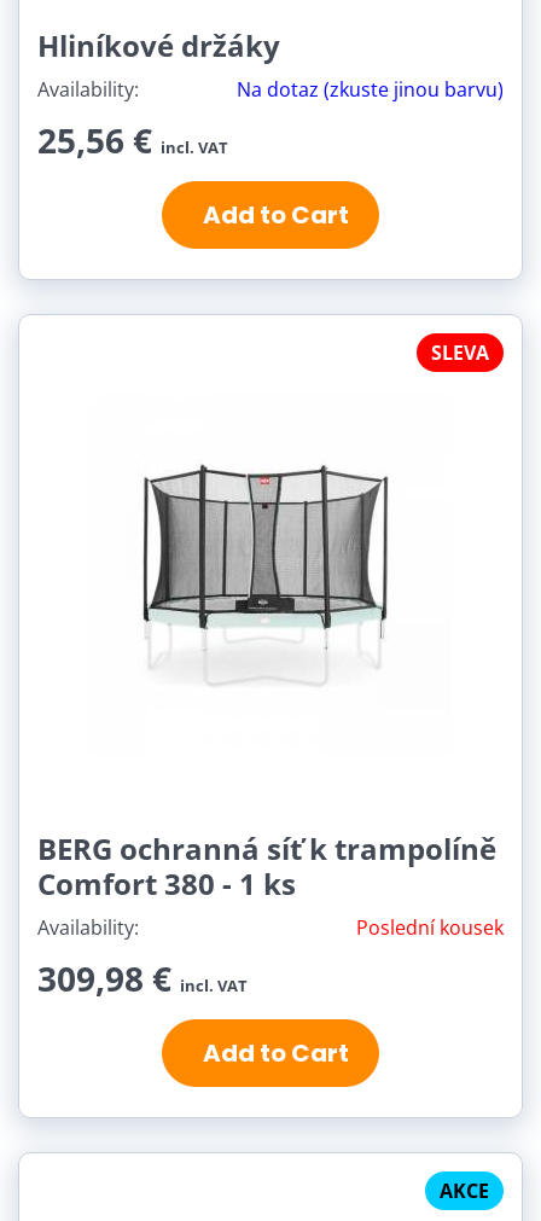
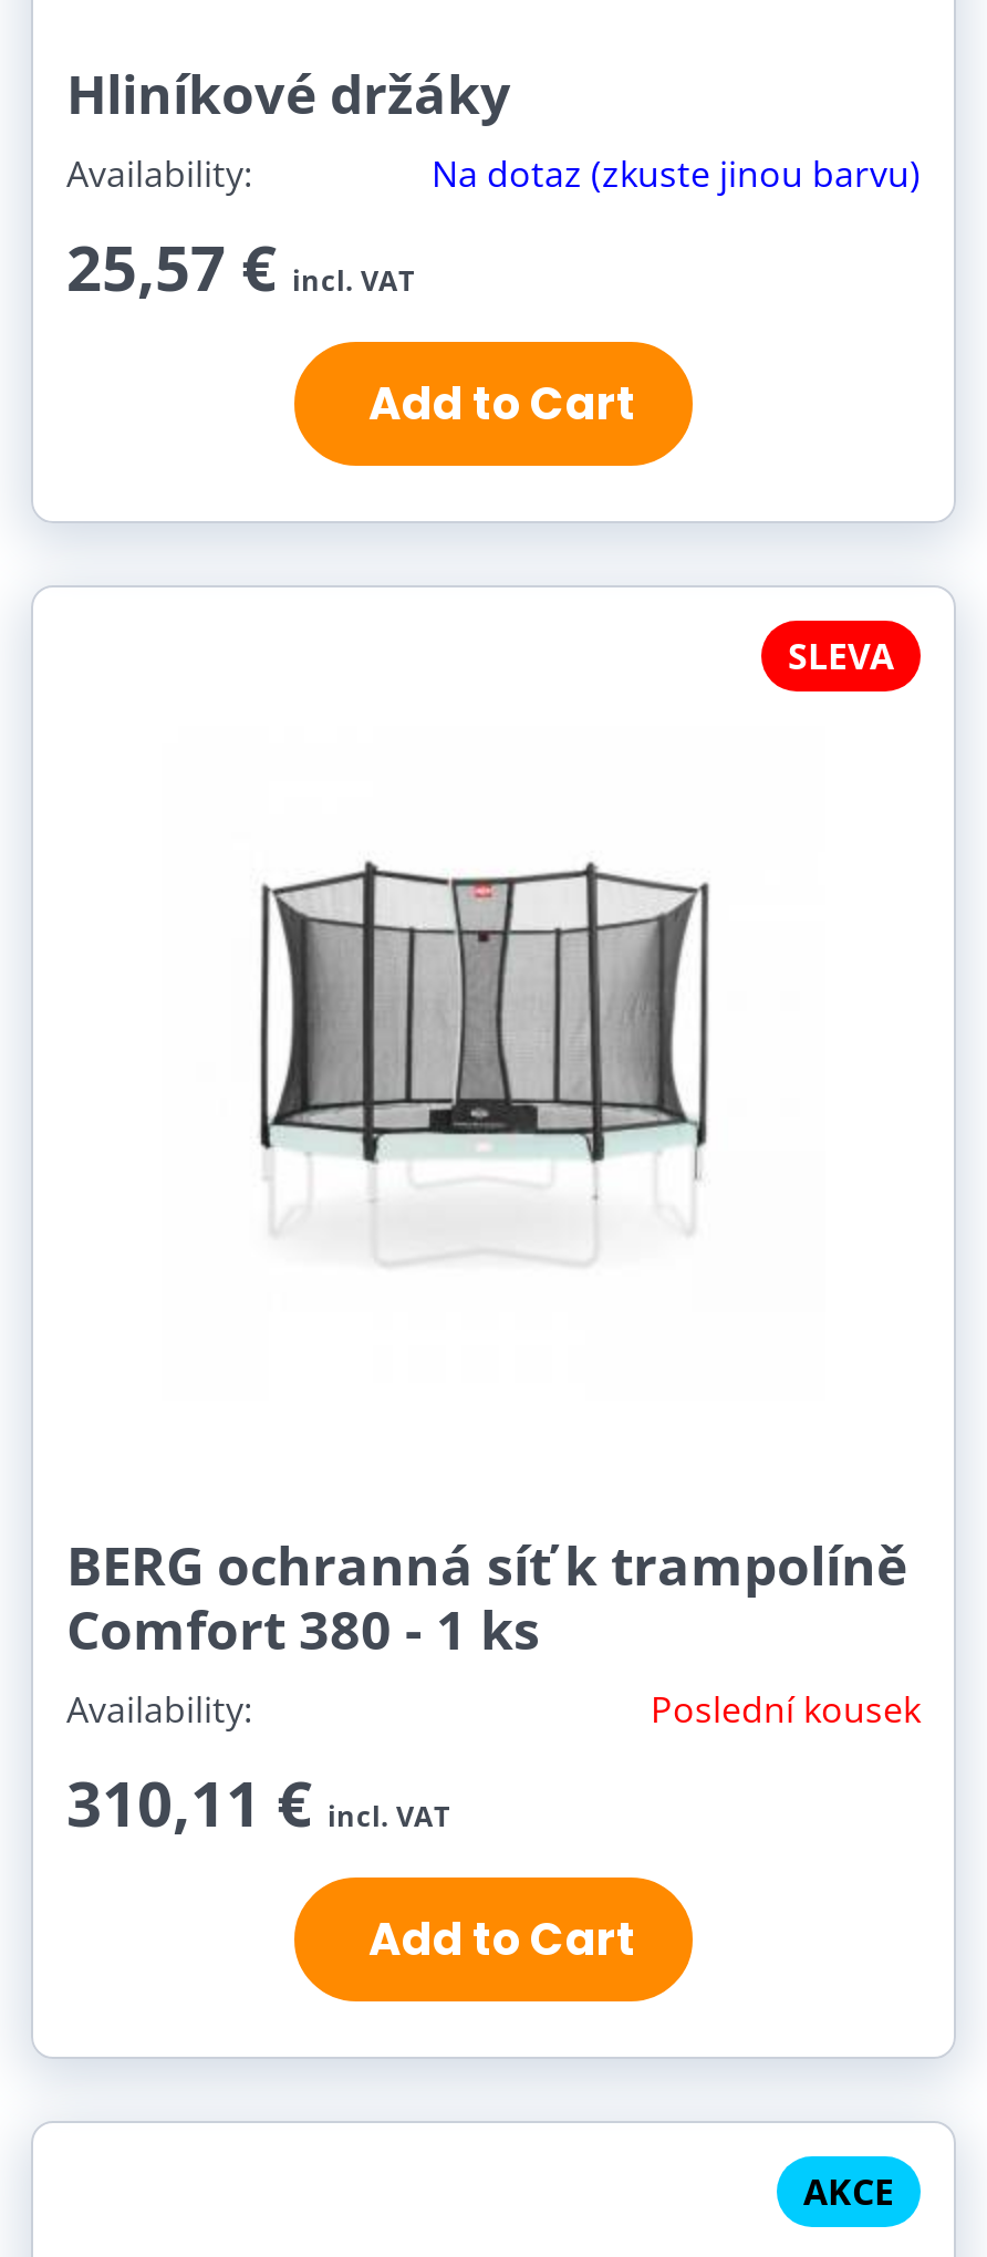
[37,117,228,163] 25,56 €incl. VAT -> [66,225,416,309] 25,57 €incl. VAT
[37,955,248,1001] 309,98 €incl. VAT -> [66,1760,451,1844] 310,11 €incl. VAT

